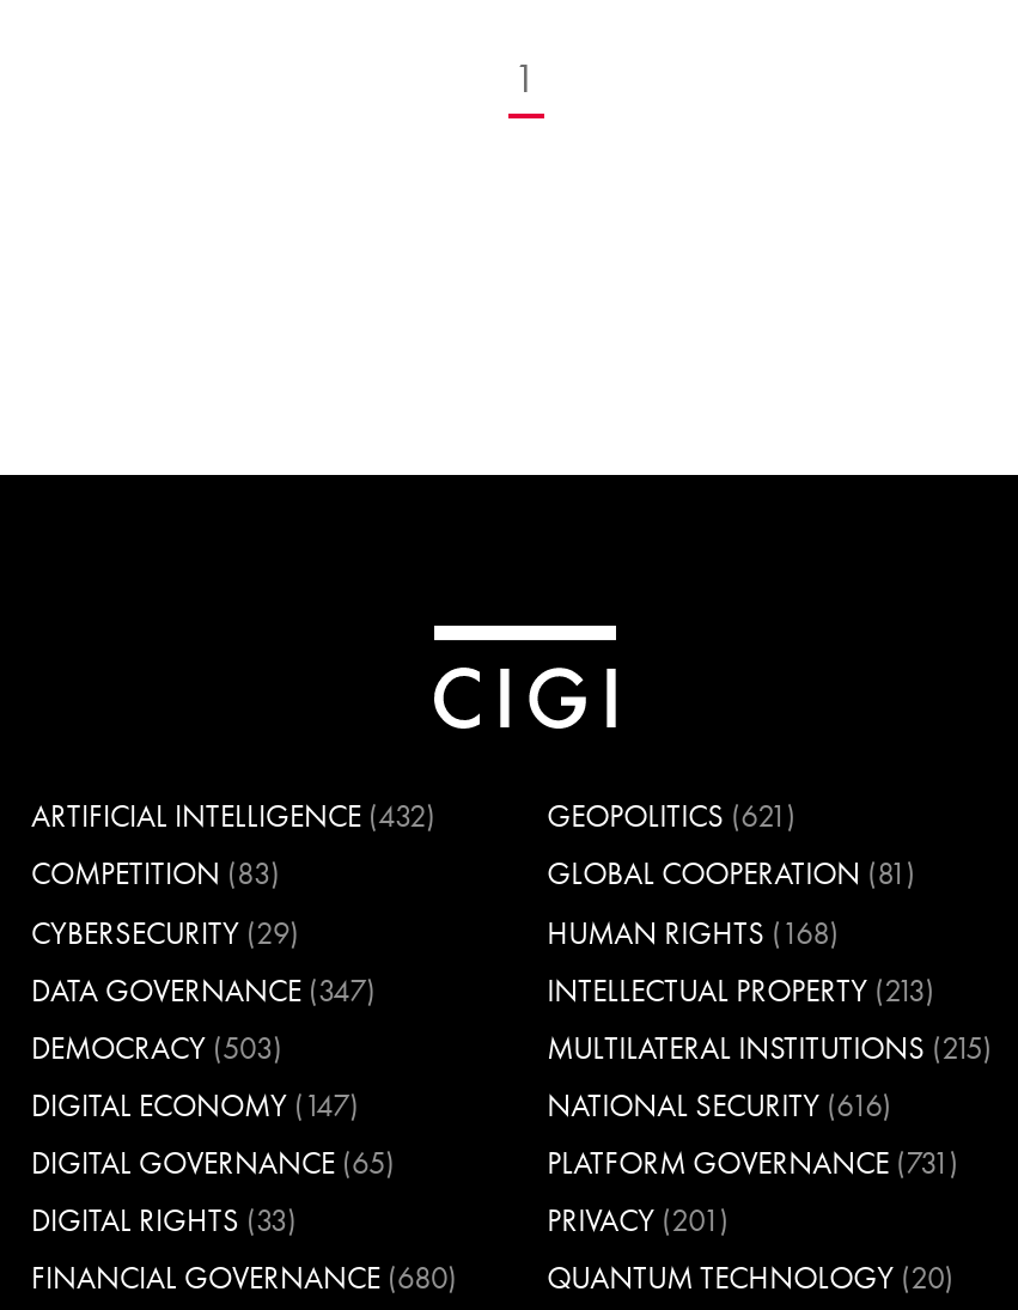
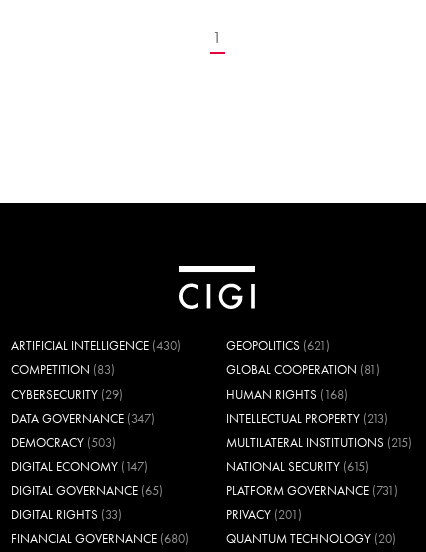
[31,797,435,837] ARTIFICIAL INTELLIGENCE (432) -> [10,337,180,354] ARTIFICIAL INTELLIGENCE (430)
[547,1085,892,1125] NATIONAL SECURITY (616) -> [226,458,369,475] NATIONAL SECURITY (615)

